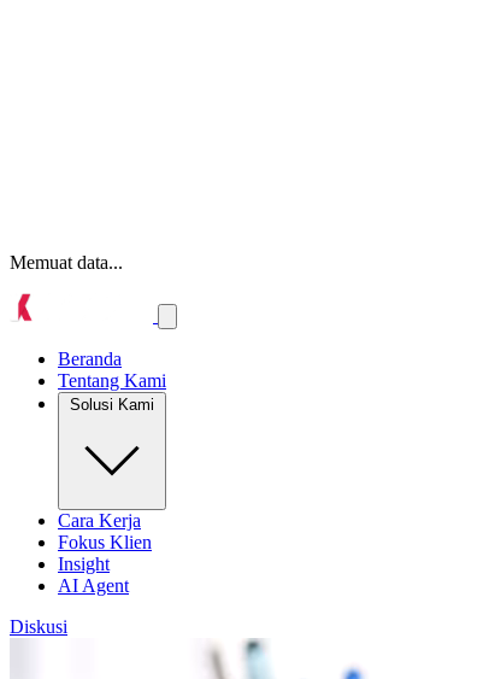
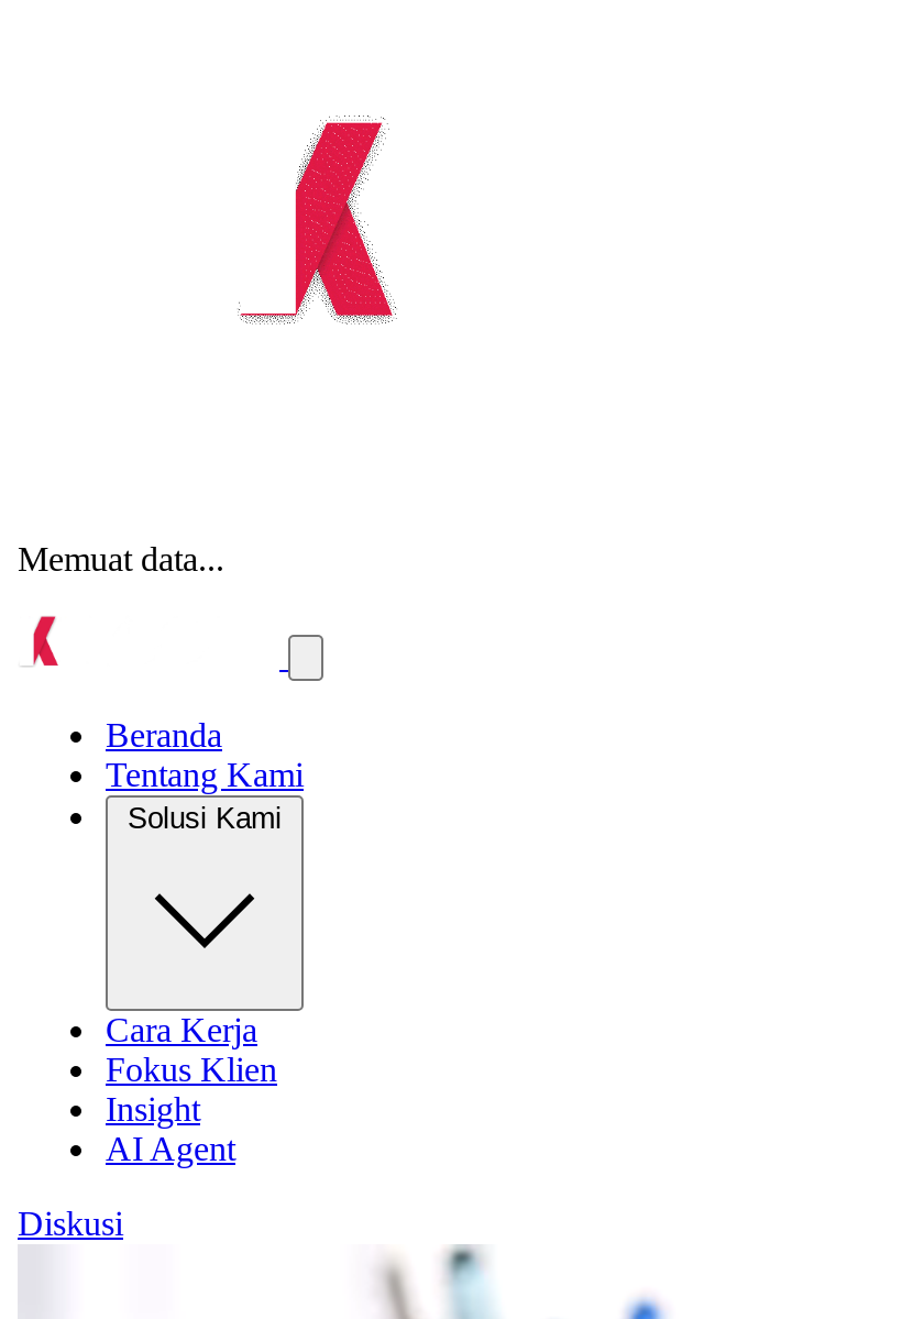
none -> [238,118,396,325] [image]

